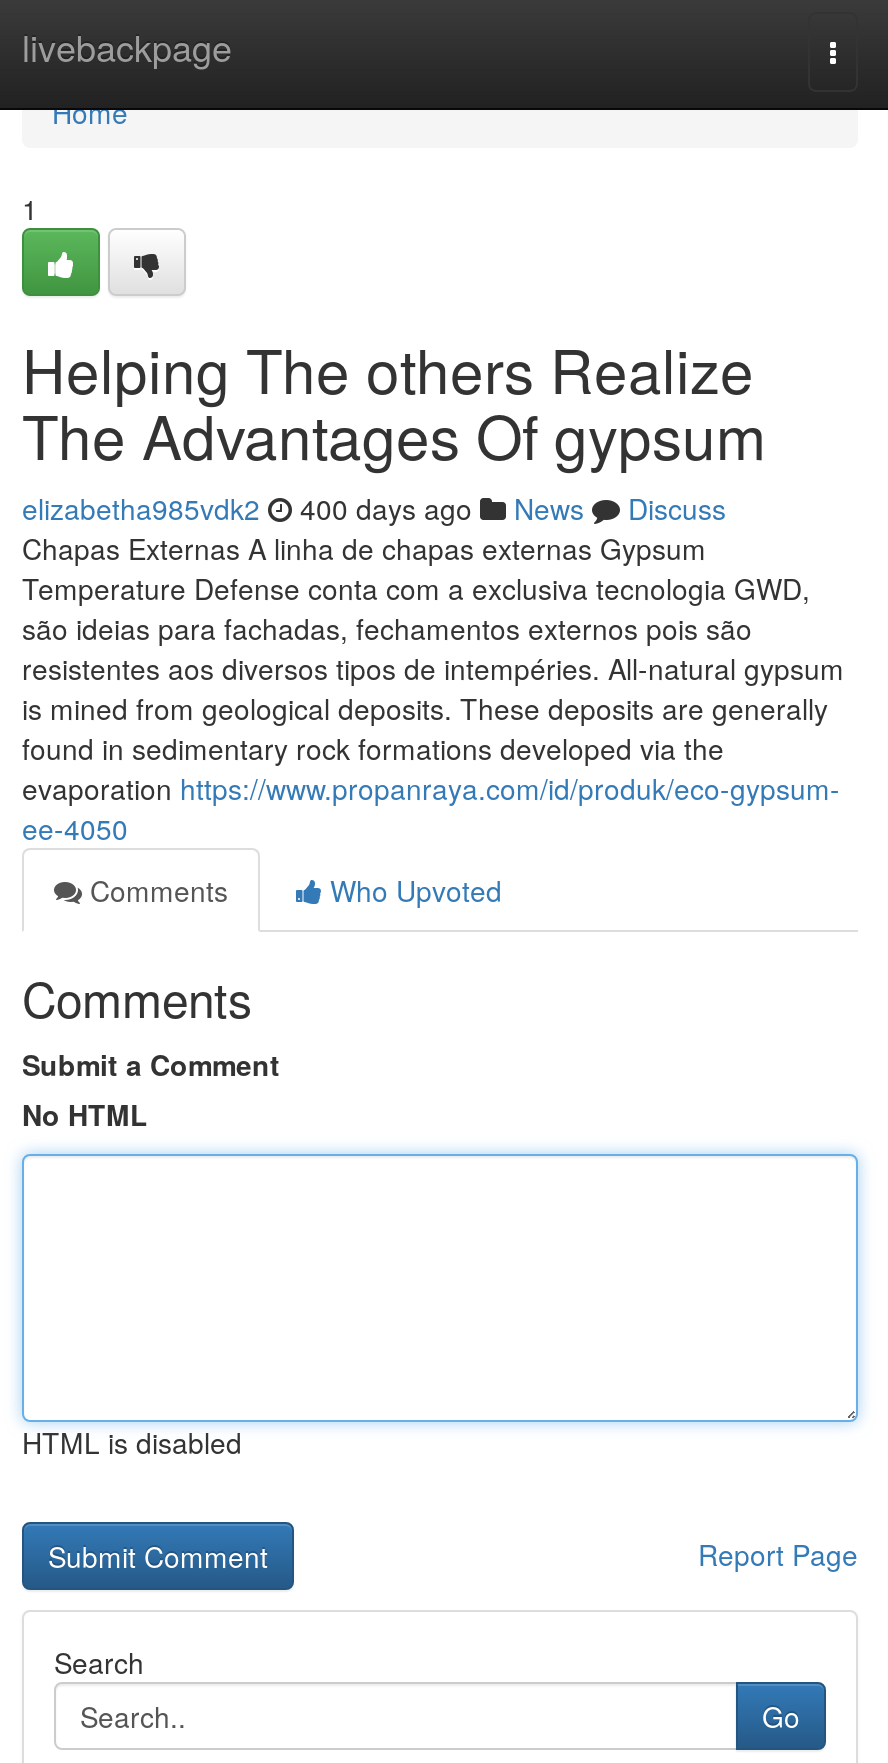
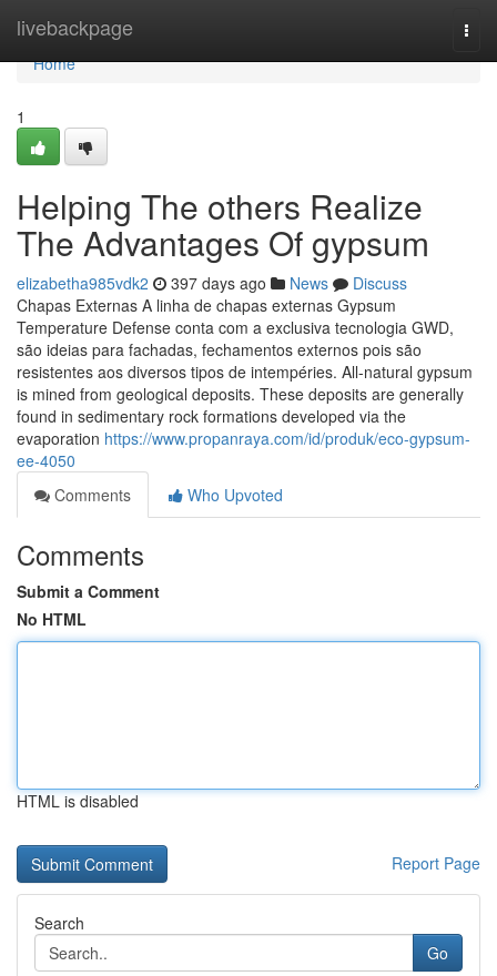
[22,488,726,528] elizabetha985vdk2 400 days ago News Discuss -> [17,272,407,294] elizabetha985vdk2 397 days ago News Discuss

